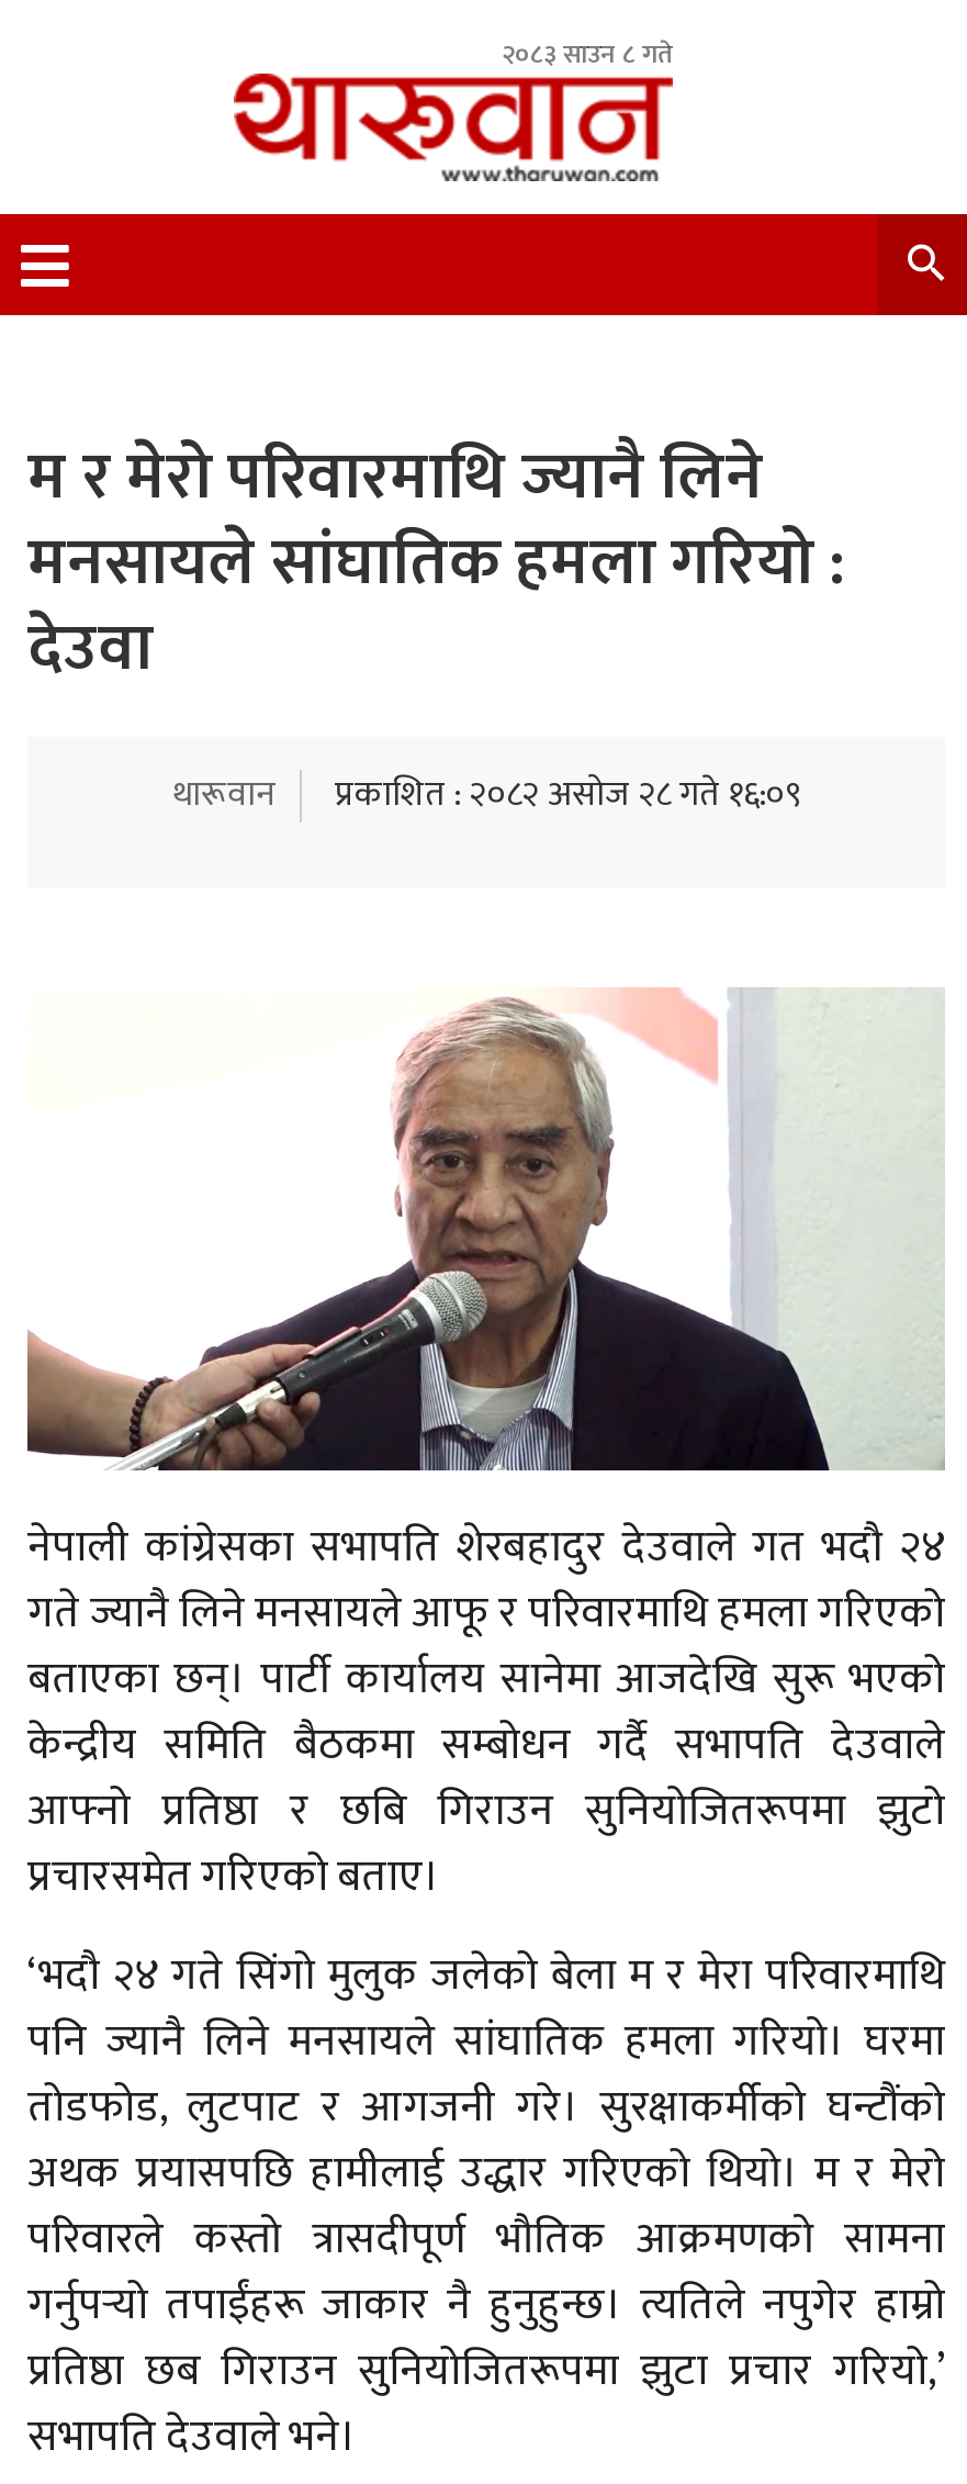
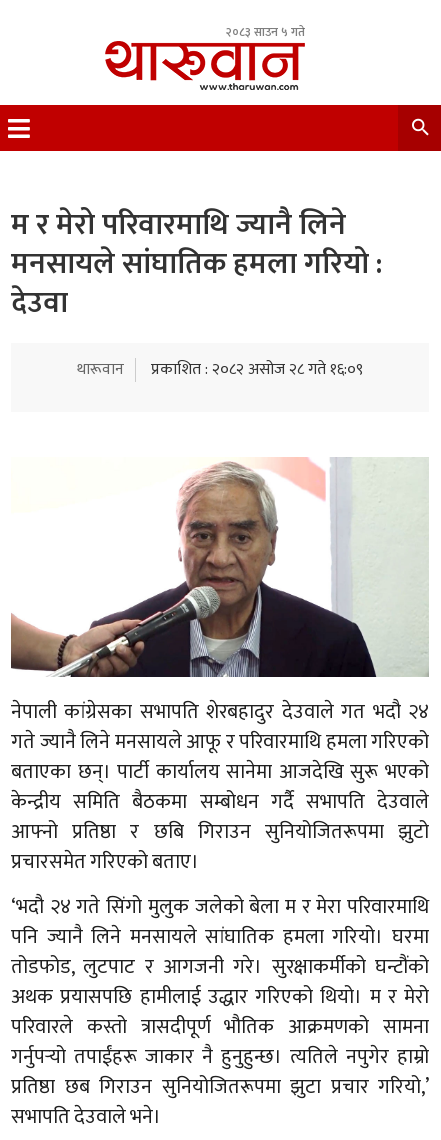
[502,32,673,76] २०८३ साउन ८ गते -> [226,22,305,42] २०८३ साउन ५ गते

